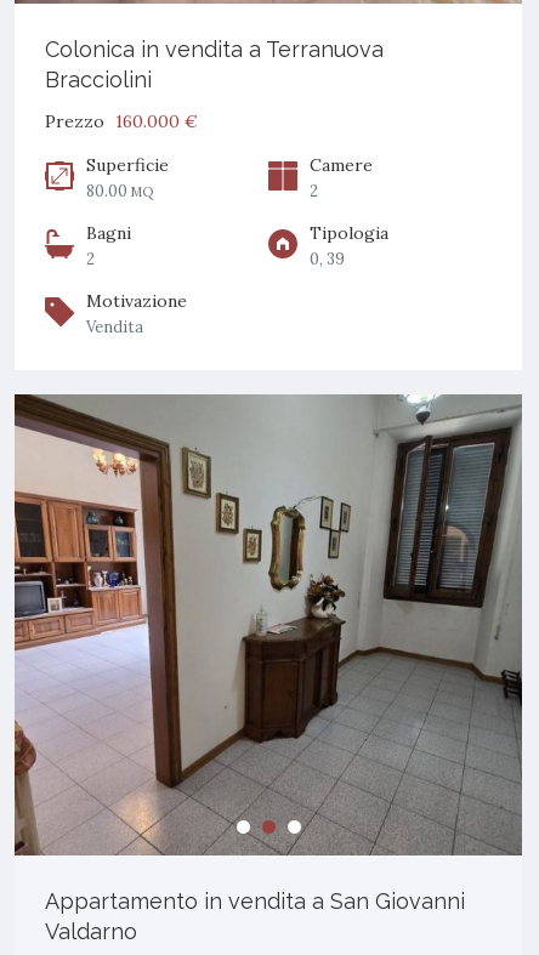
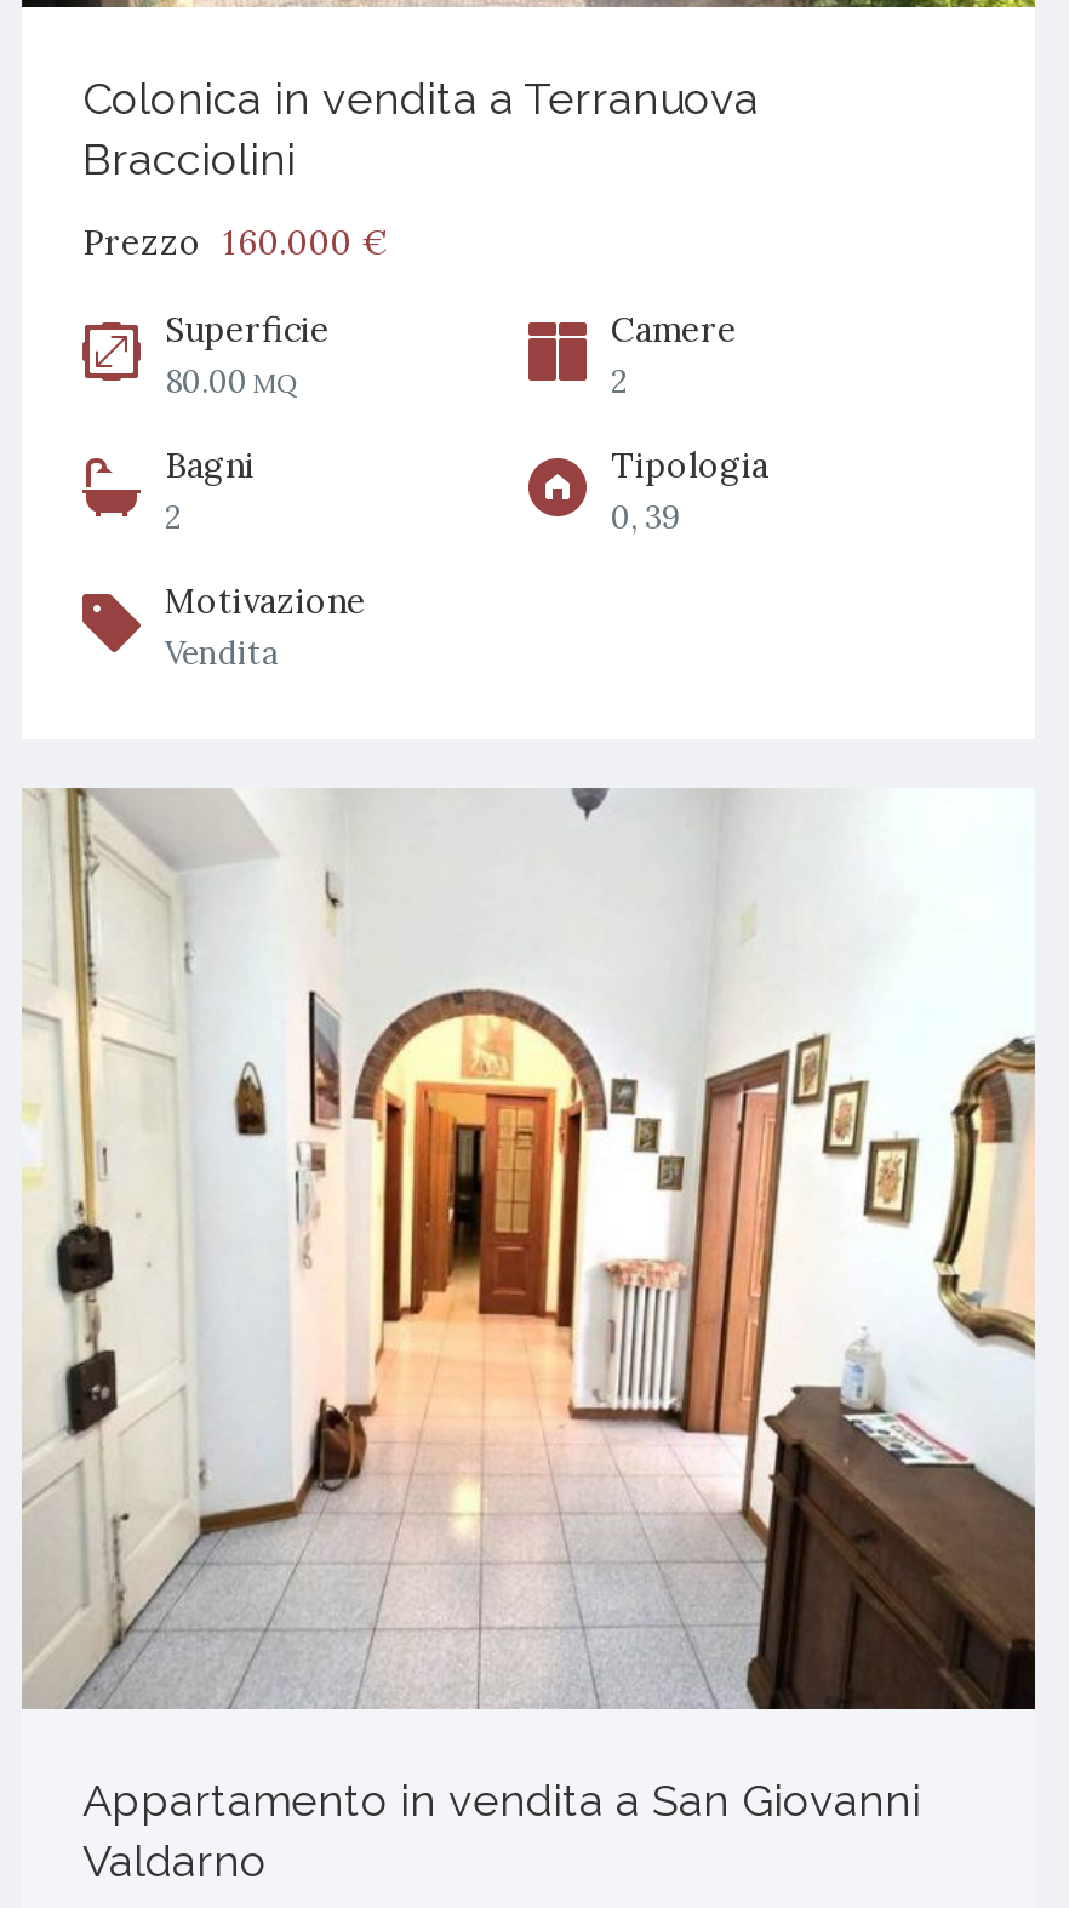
[13,393,523,857] [image] -> [22,788,1037,1712] [image]

